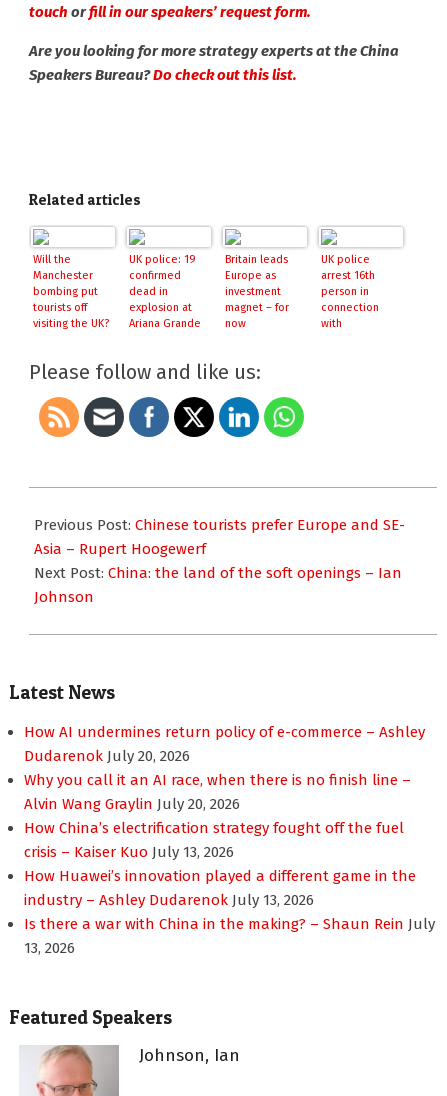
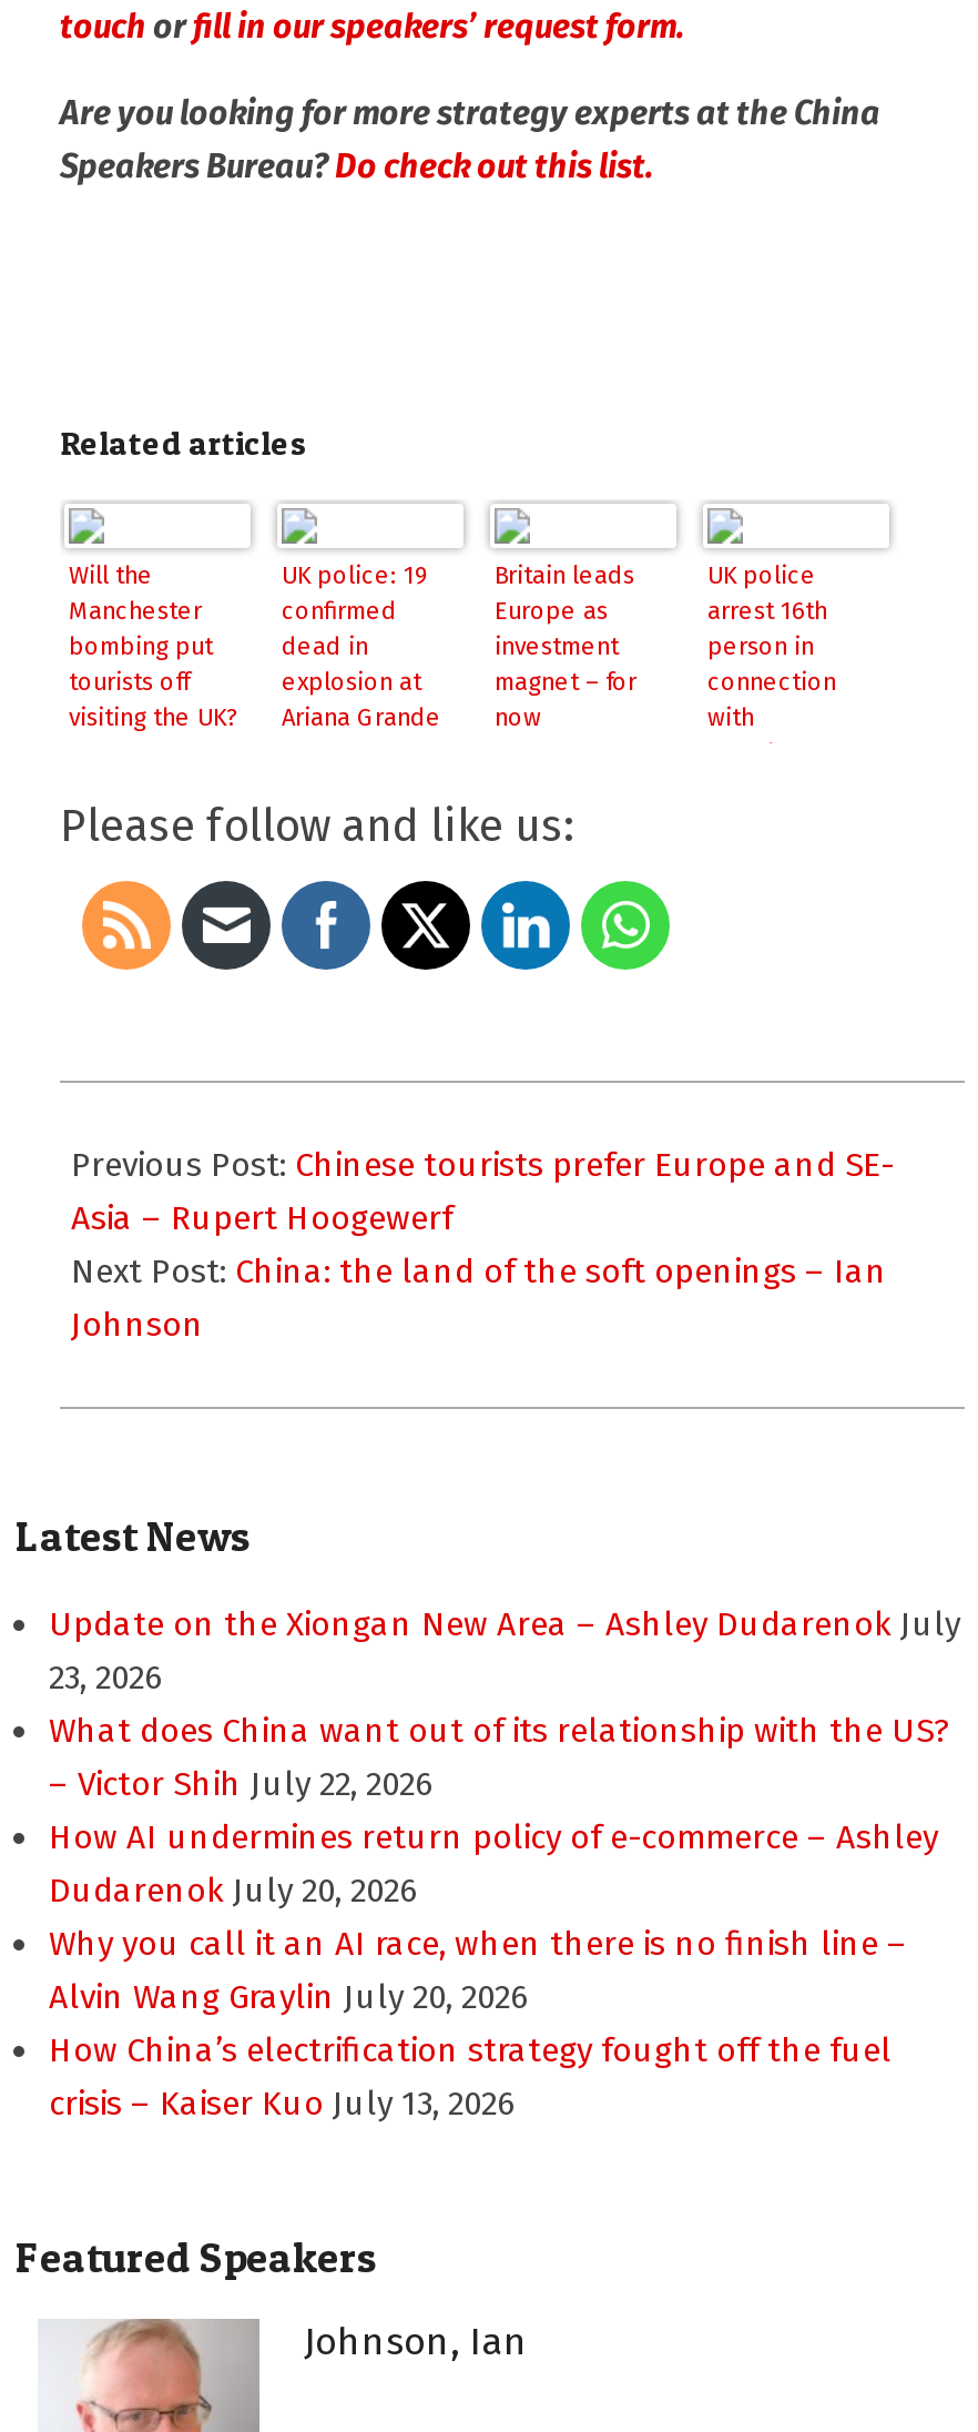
none -> [49,1605,960,1804] Update on the Xiongan New Area – Ashley Dudarenok July | 23, 2026 | What does China want out of its relationship with the US? | – Victor Shih July 22, 2026
moved [24,723,425,861] -> [49,1818,938,2124]: How AI undermines return policy of e-commerce – Ashley | Dudarenok July 20, 2026 | Why you call it an AI race, when there is no finish line – | Alvin Wang Graylin July 20, 2026 | How China’s electrification strategy fought off the fuel | crisis – Kaiser Kuo July 13, 2026
[24,867,435,957] How Huawei’s innovation played a different game in the | industry – Ashley Dudarenok July 13, 2026 | Is there a war with China in the making? – Shaun Rein July | 13, 2026 -> none

